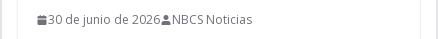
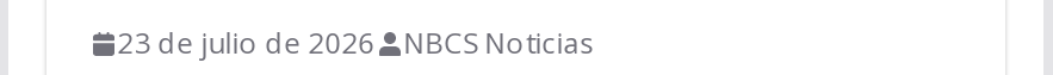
[48,11,252,28] 30 de junio de 2026 NBCS Noticias -> [117,23,594,63] 23 de julio de 2026 NBCS Noticias

